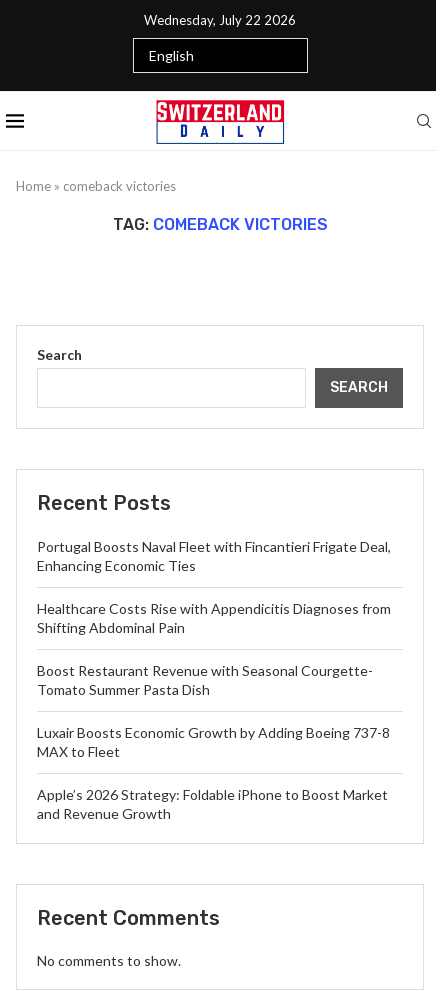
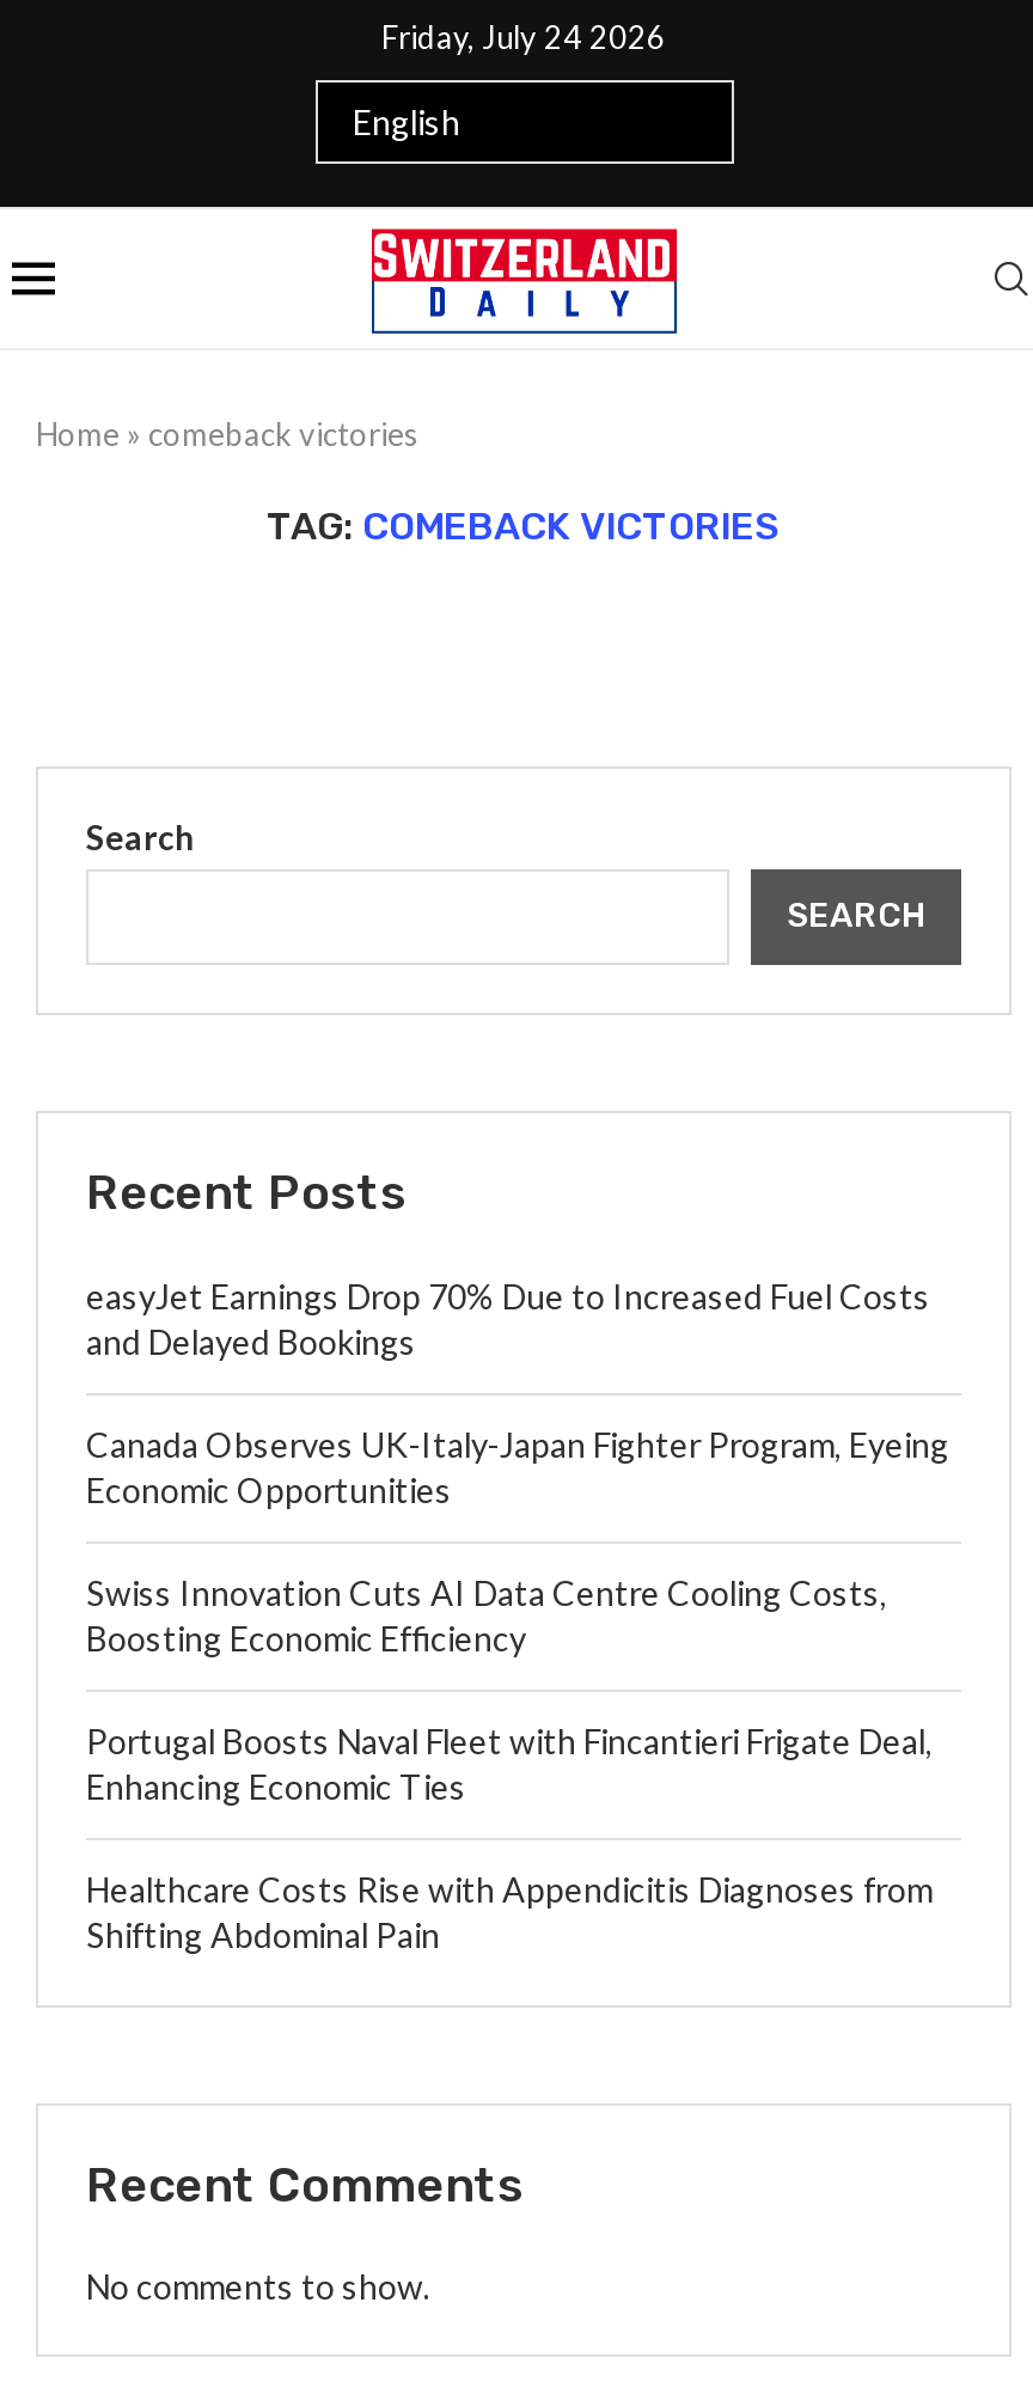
[144,12,296,28] Wednesday, July 22 2026 -> [381,18,666,56] Friday, July 24 2026
none -> [86,1276,949,1659] easyJet Earnings Drop 70% Due to Increased Fuel Costs | and Delayed Bookings | Canada Observes UK-Italy-Japan Fighter Program, Eyeing | Economic Opportunities | Swiss Innovation Cuts AI Data Centre Cooling Costs, | Boosting Economic Efficiency
moved [37,538,391,636] -> [86,1721,933,1955]: Portugal Boosts Naval Fleet with Fincantieri Frigate Deal, | Enhancing Economic Ties | Healthcare Costs Rise with Appendicitis Diagnoses from | Shifting Abdominal Pain
[37,662,390,822] Boost Restaurant Revenue with Seasonal Courgette- | Tomato Summer Pasta Dish | Luxair Boosts Economic Growth by Adding Boeing 737-8 | MAX to Fleet | Apple’s 2026 Strategy: Foldable iPhone to Boost Market | and Revenue Growth -> none

